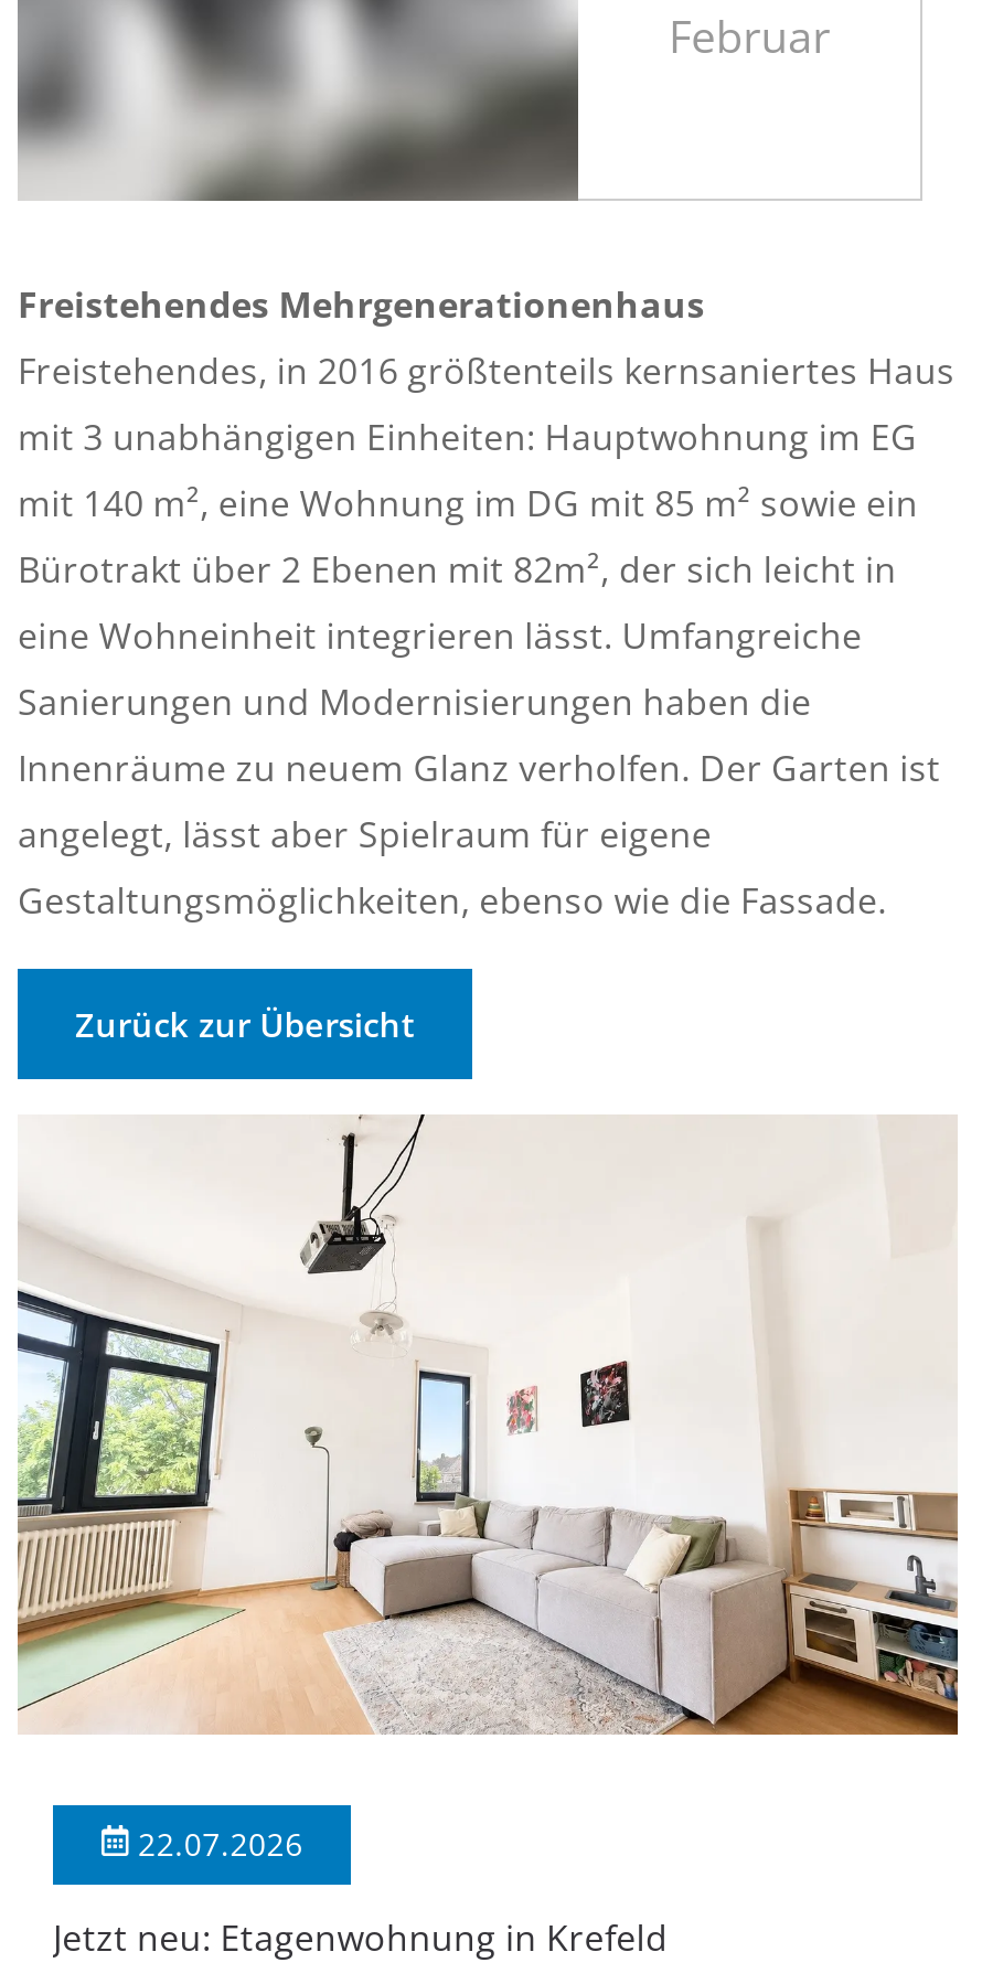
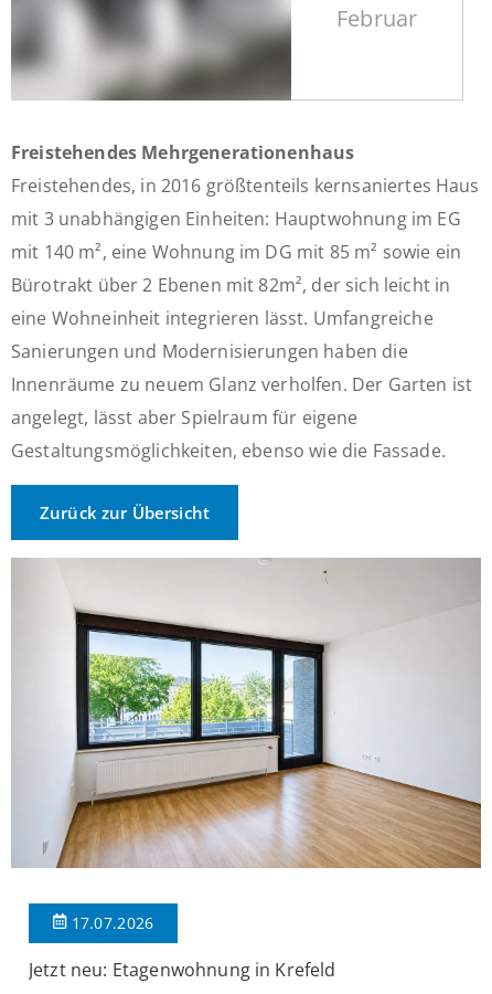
[18,1114,960,1864] [image] | 22.07.2026 -> [11,558,482,933] [image] | 17.07.2026

